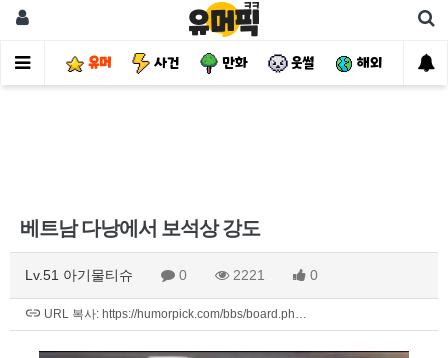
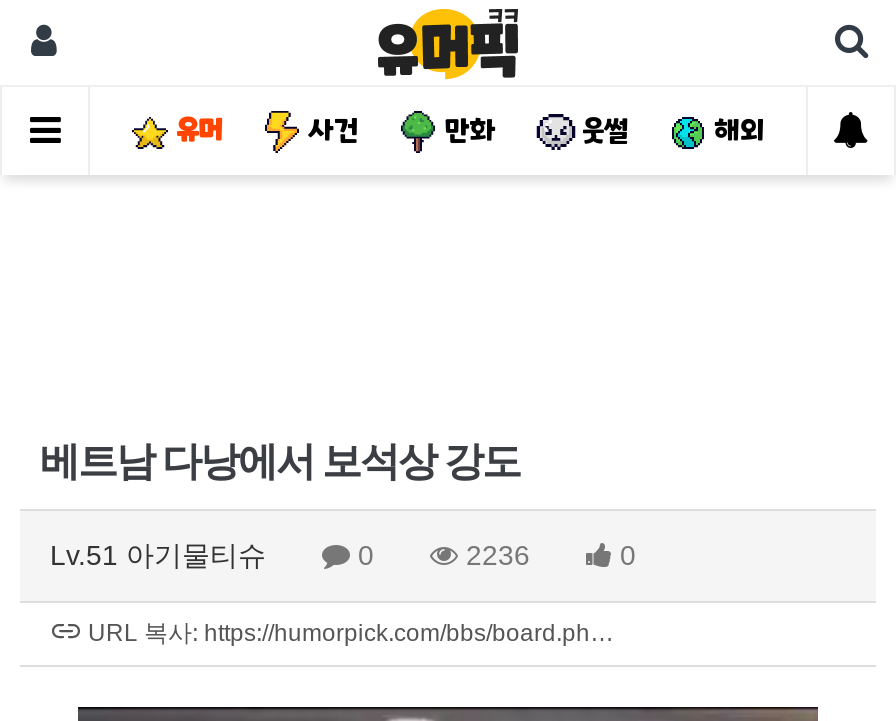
[229,267,269,283] 2221 -> [458,539,538,571] 2236

